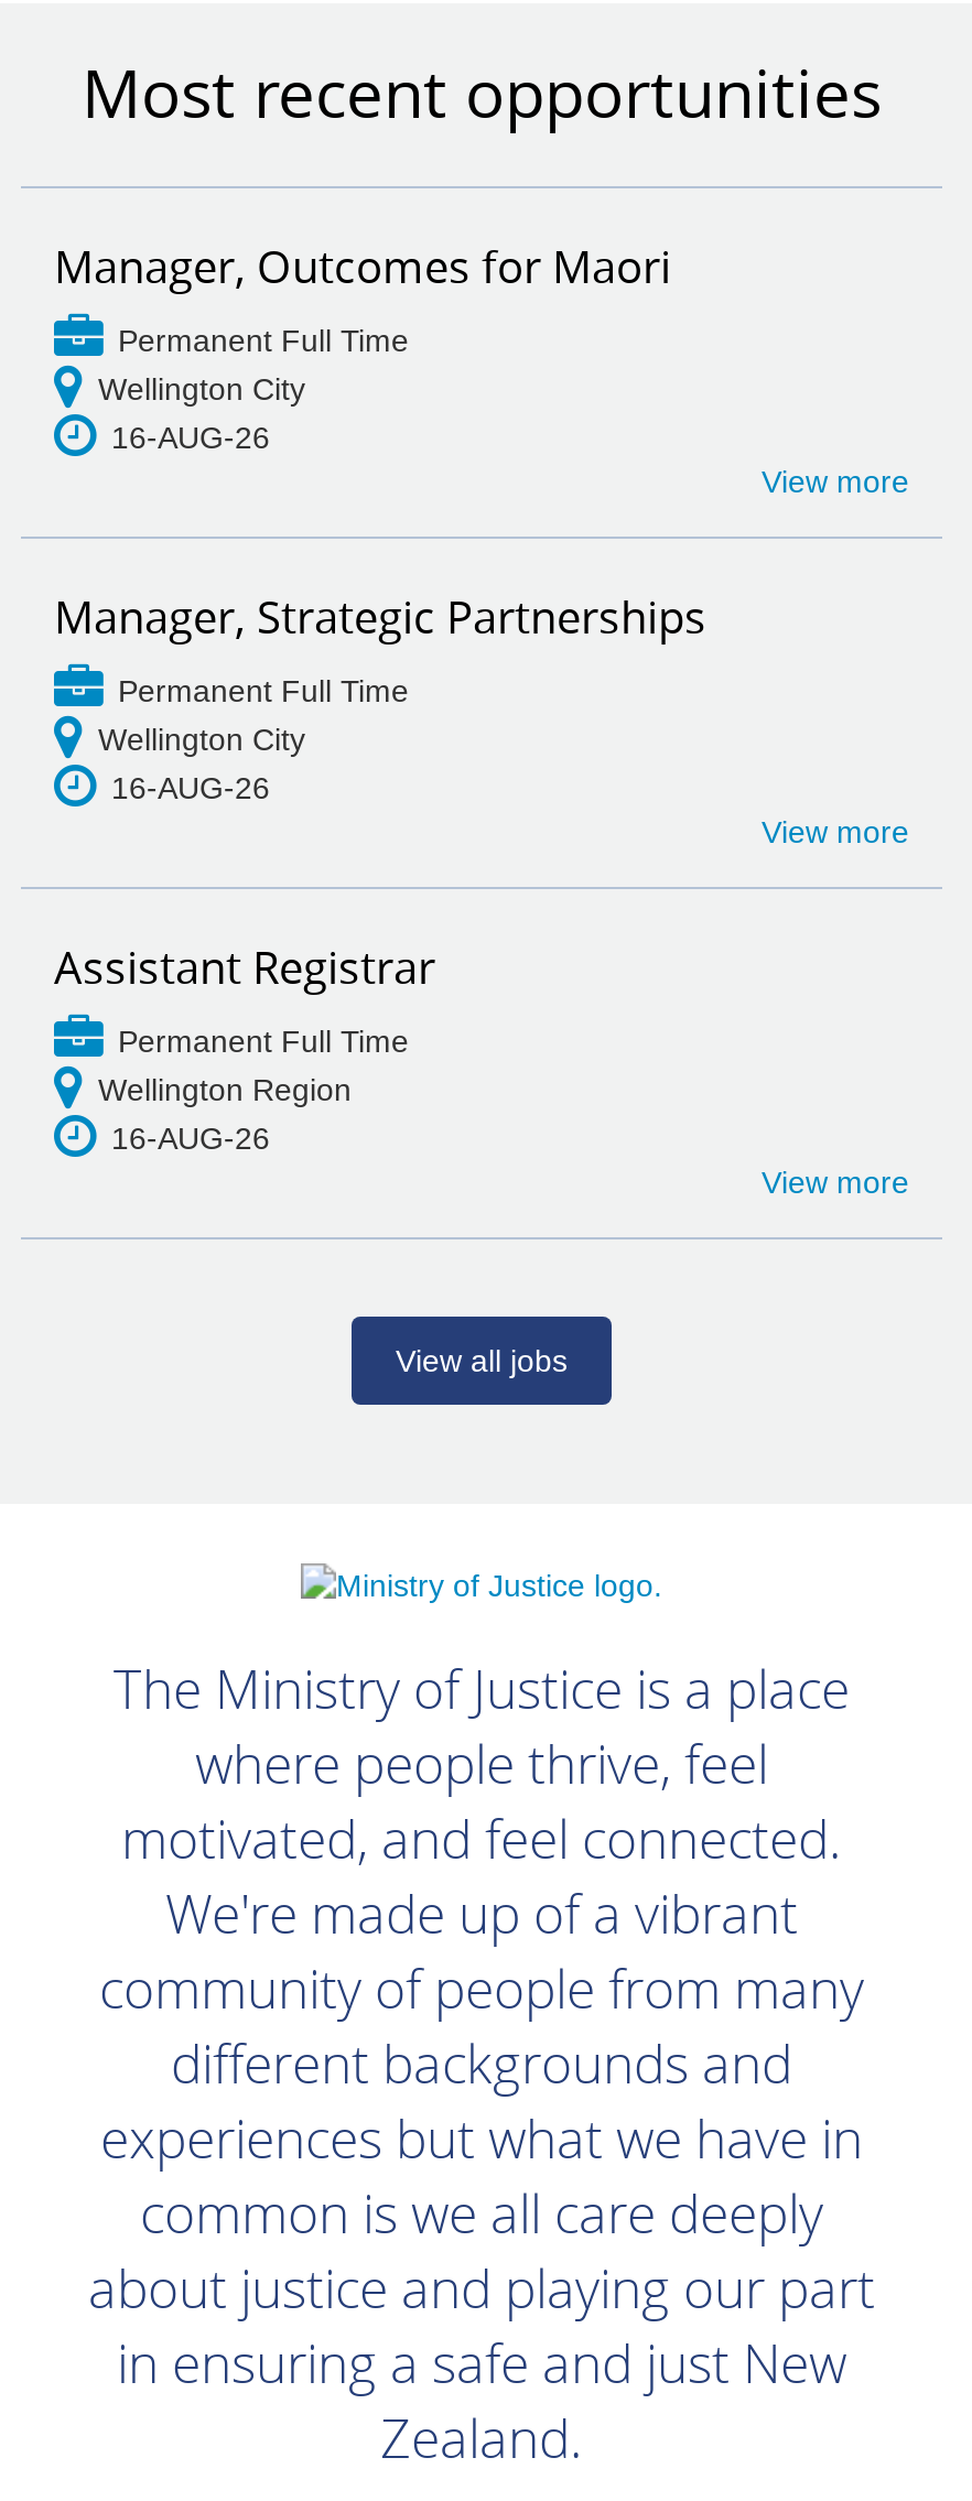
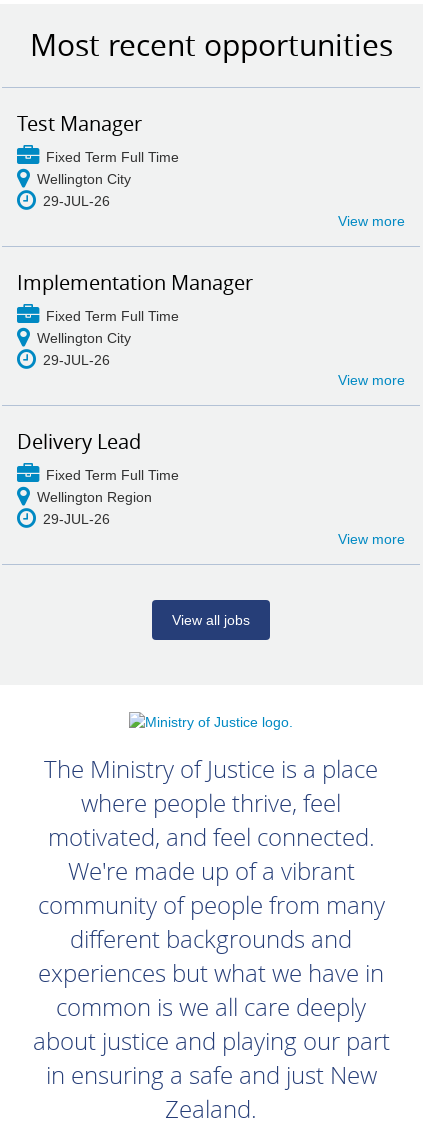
[54,238,671,359] Manager, Outcomes for Maori | Permanent Full Time -> [17,110,179,165] Test Manager | Fixed Term Full Time
[111,421,270,456] 16-AUG-26 -> [43,193,110,209] 29-JUL-26
[54,588,706,709] Manager, Strategic Partnerships | Permanent Full Time -> [17,269,253,324] Implementation Manager | Fixed Term Full Time
[111,771,270,806] 16-AUG-26 -> [43,352,110,368] 29-JUL-26
[54,938,435,1060] Assistant Registrar | Permanent Full Time -> [17,428,179,483] Delivery Lead | Fixed Term Full Time
[111,1121,270,1157] 16-AUG-26 -> [43,511,110,527] 29-JUL-26

